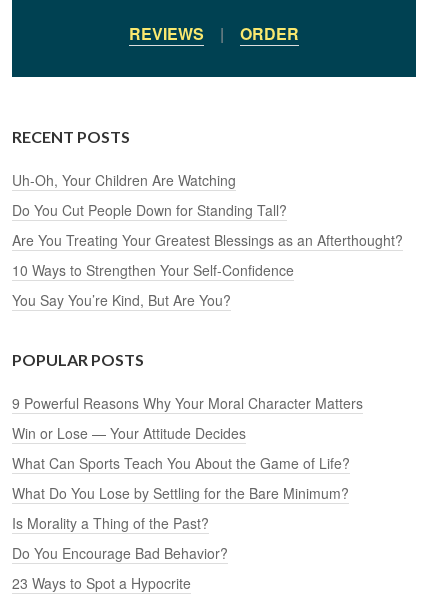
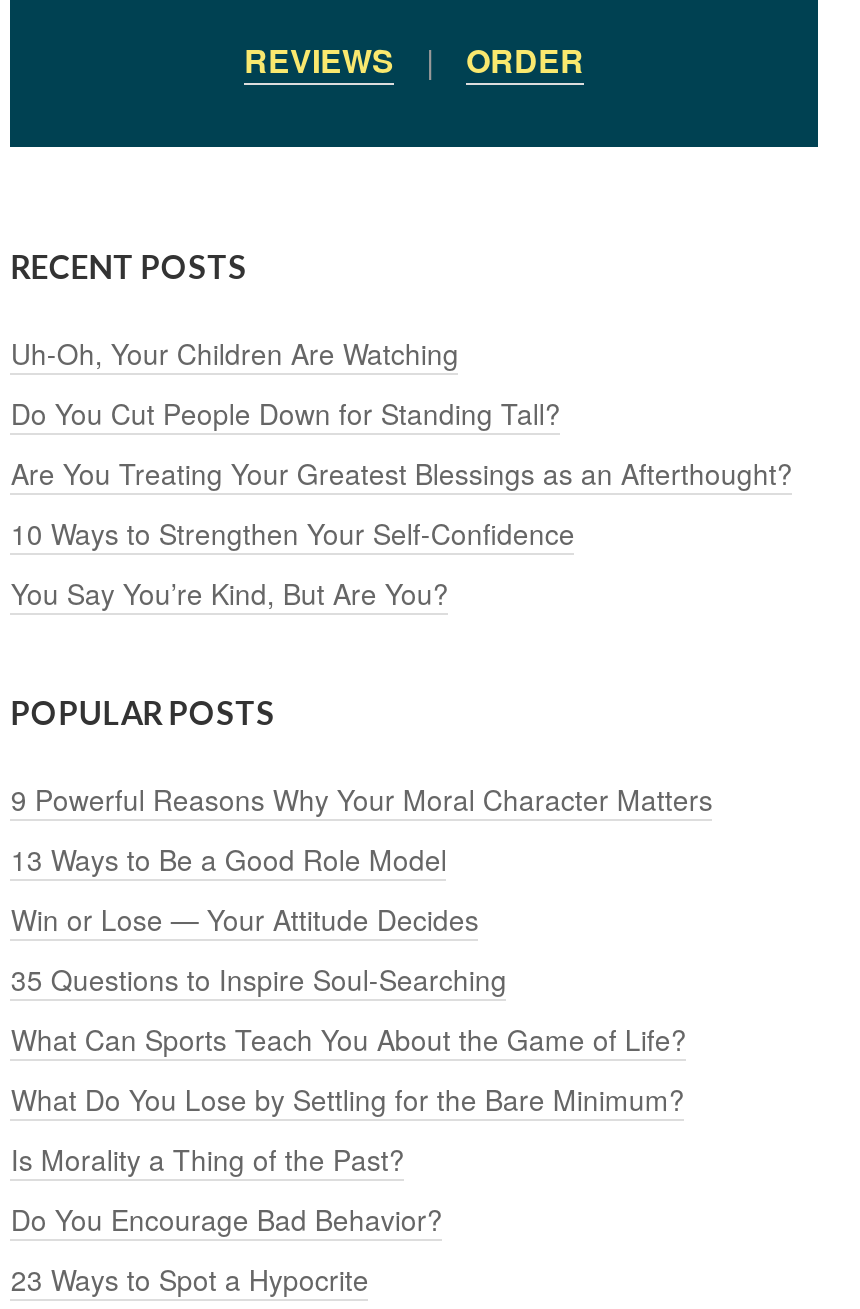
none -> [11,838,447,878] 13 Ways to Be a Good Role Model
none -> [11,958,507,998] 35 Questions to Inspire Soul-Searching

